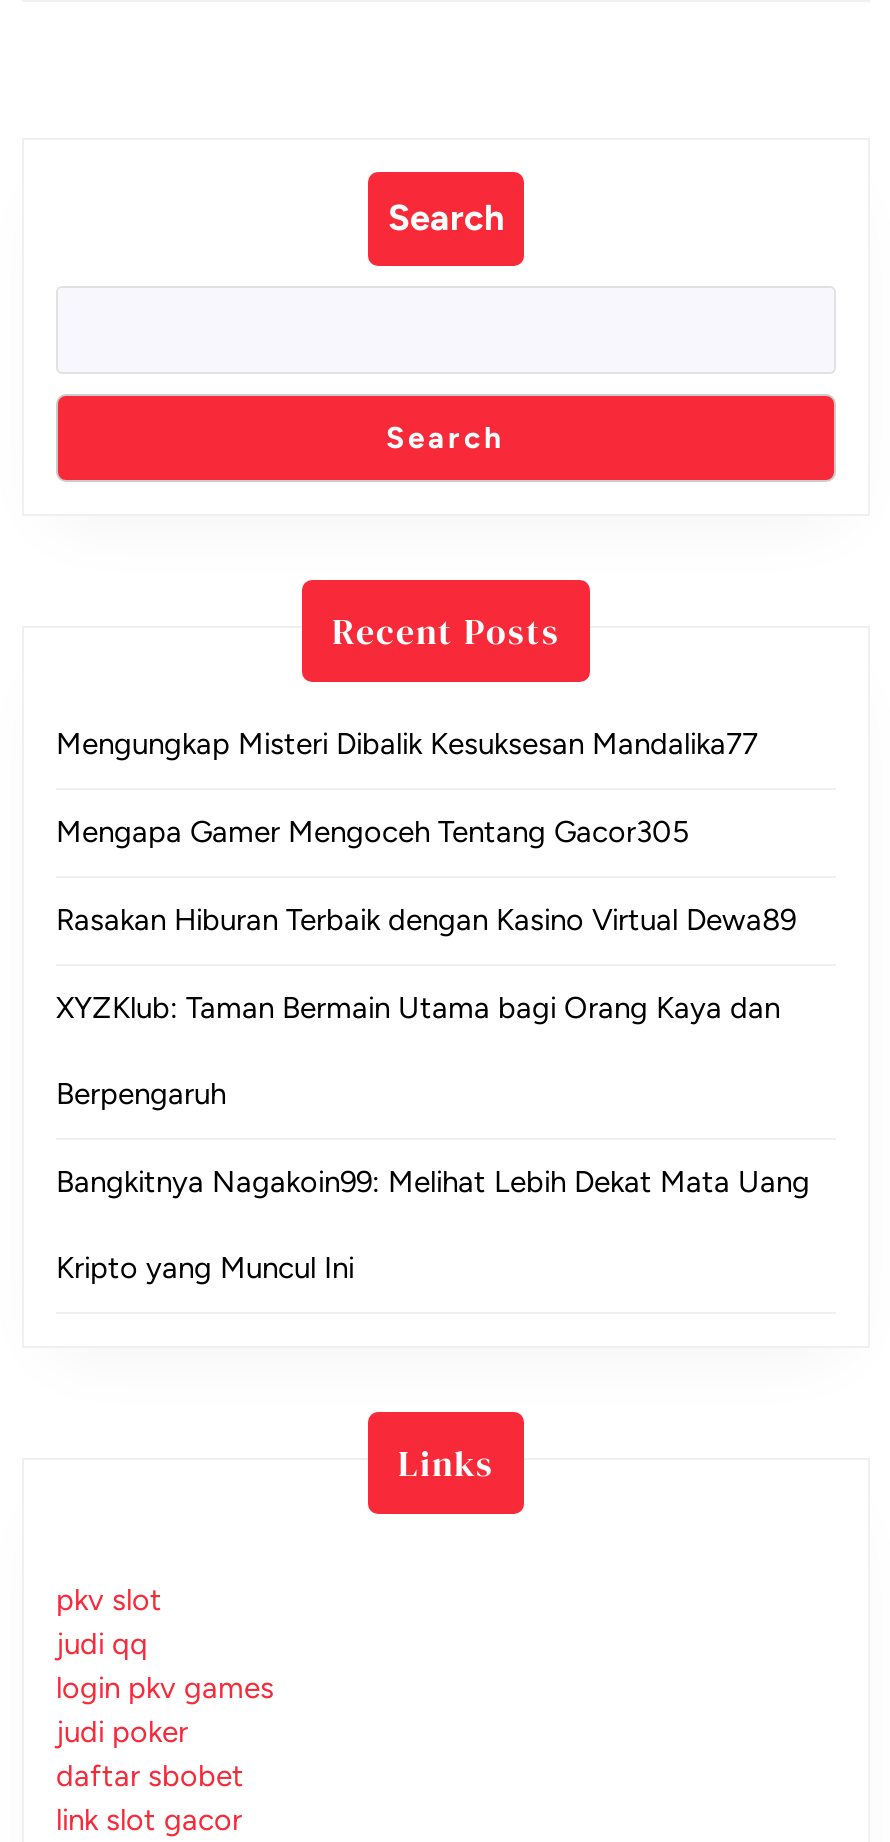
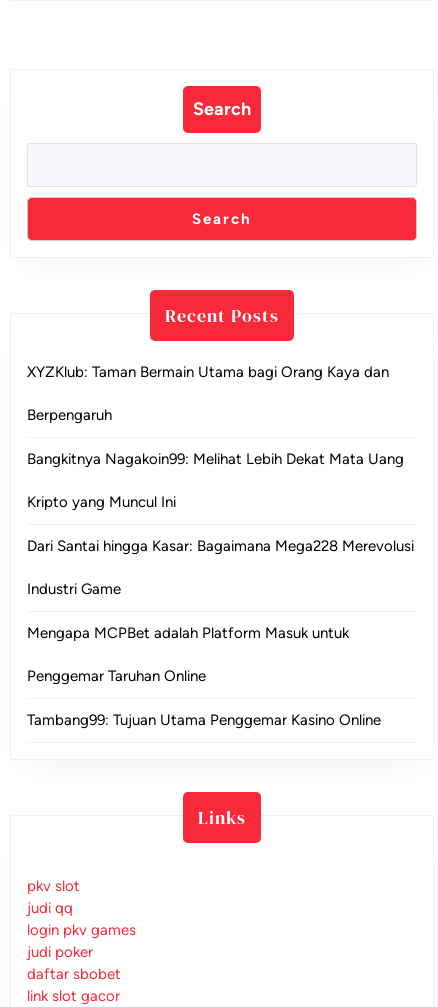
[56,726,796,938] Mengungkap Misteri Dibalik Kesuksesan Mandalika77 | Mengapa Gamer Mengoceh Tentang Gacor305 | Rasakan Hiburan Terbaik dengan Kasino Virtual Dewa89 -> none
moved [56,990,810,1286] -> [27,363,404,511]: XYZKlub: Taman Bermain Utama bagi Orang Kaya dan | Berpengaruh | Bangkitnya Nagakoin99: Melihat Lebih Dekat Mata Uang | Kripto yang Muncul Ini
none -> [27,537,414,729] Dari Santai hingga Kasar: Bagaimana Mega228 Merevolusi | Industri Game | Mengapa MCPBet adalah Platform Masuk untuk | Penggemar Taruhan Online | Tambang99: Tujuan Utama Penggemar Kasino Online

